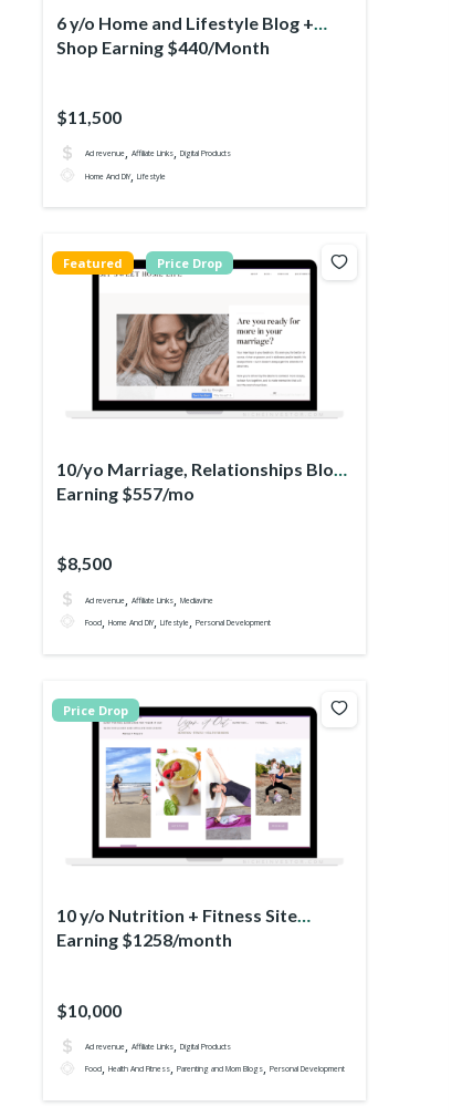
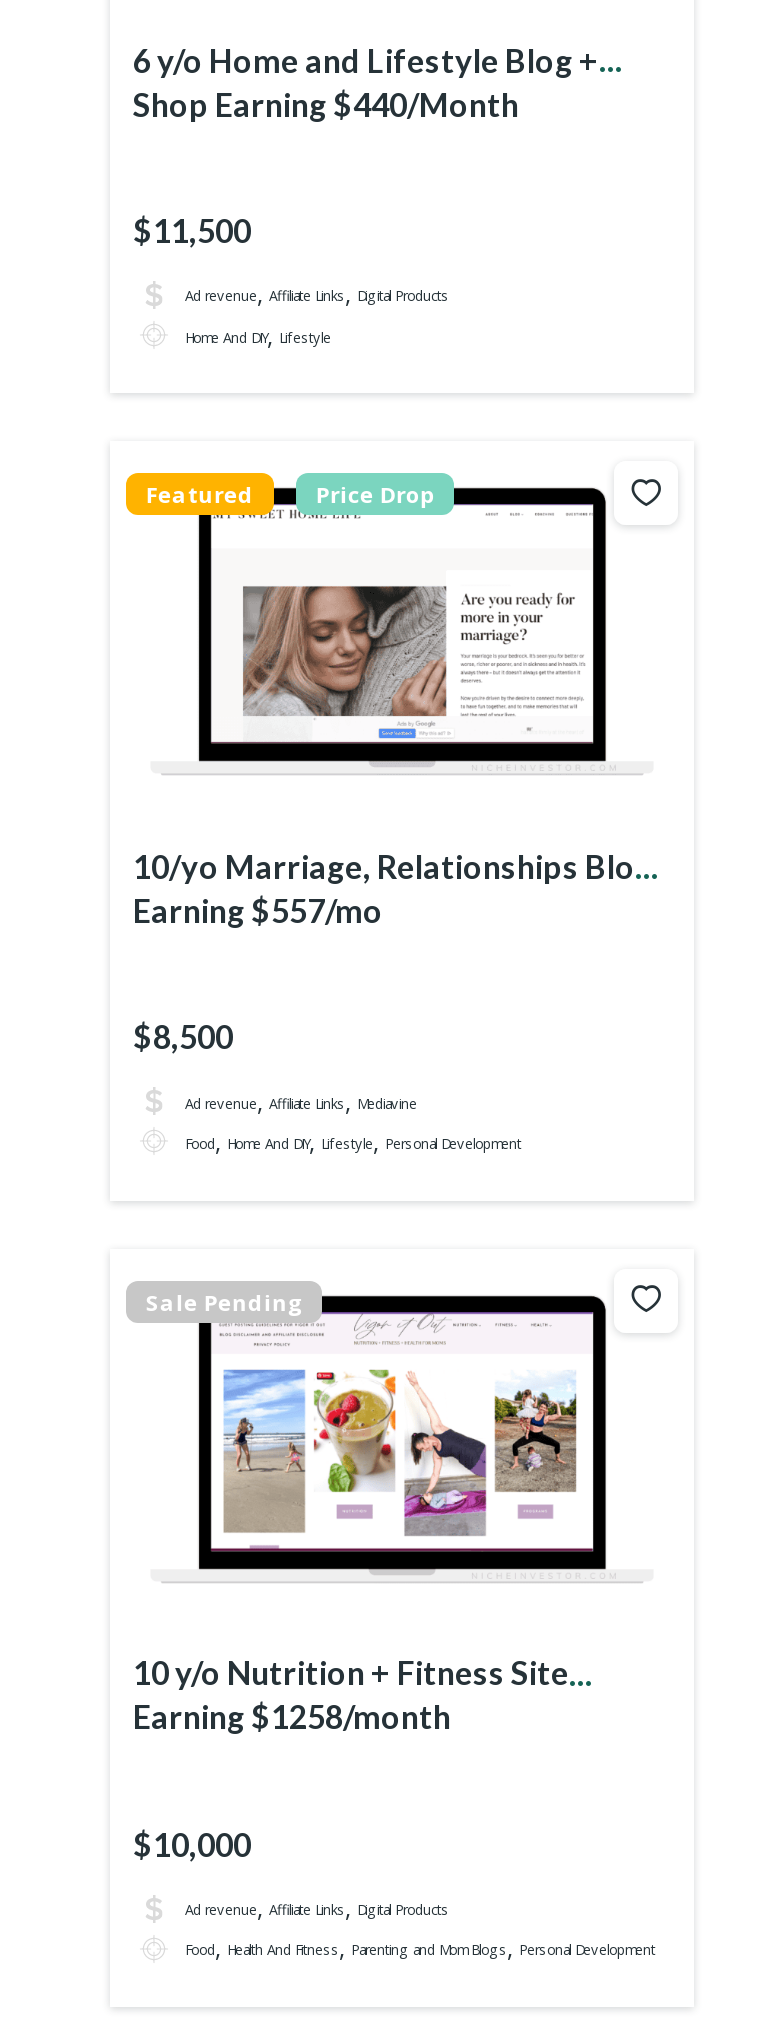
[63,702,128,718] Price Drop -> [146,1286,302,1316] Sale Pending

